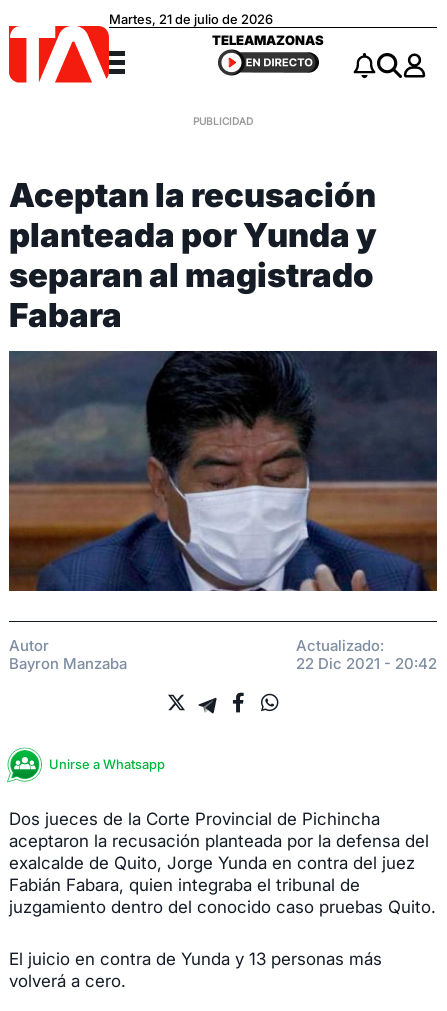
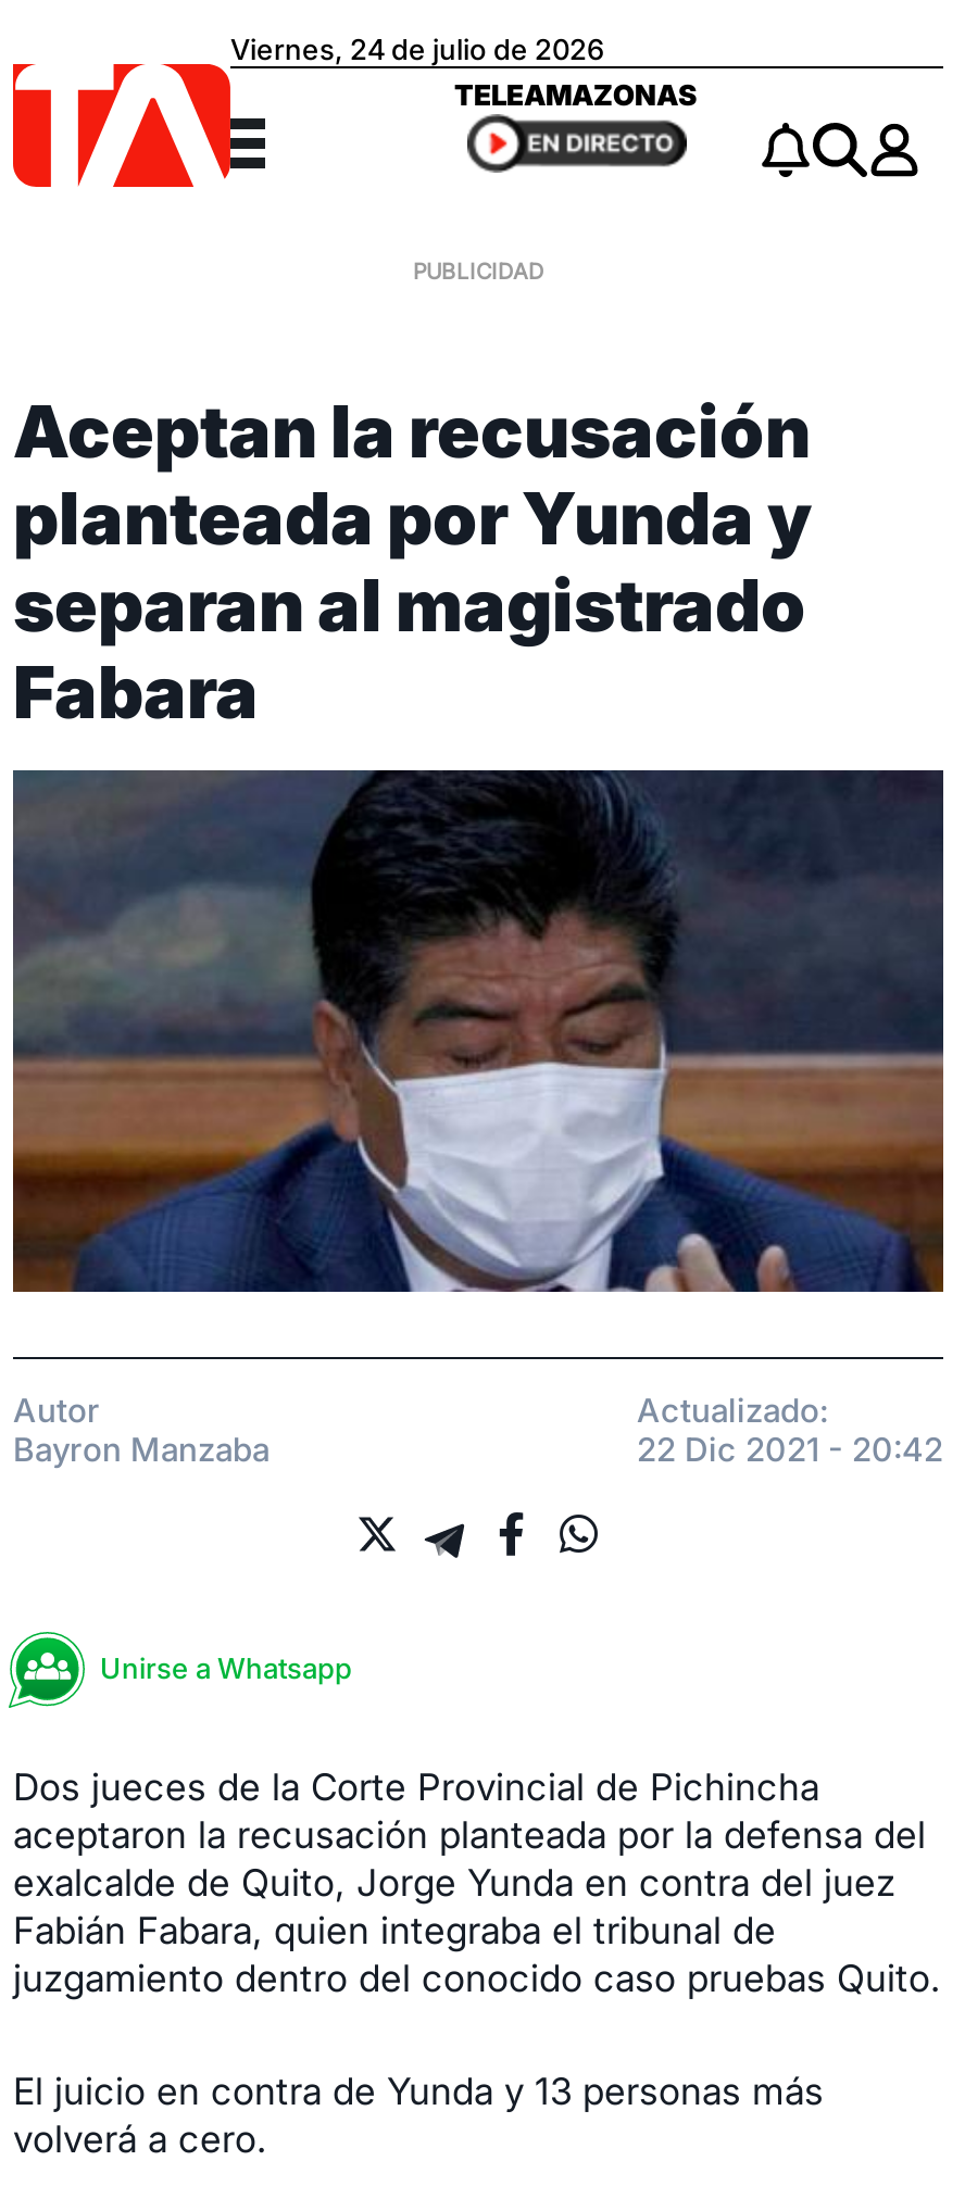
[109,11,273,27] Martes, 21 de julio de 2026 -> [230,32,604,67] Viernes, 24 de julio de 2026

